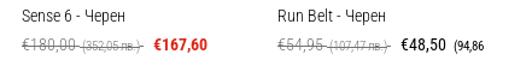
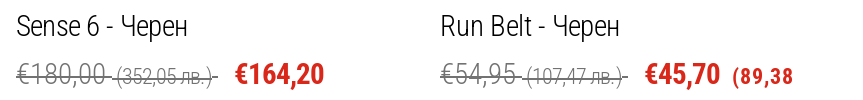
[153,35,207,55] €167,60 -> [234,58,324,92] €164,20
[401,35,484,55] €48,50 (94,86 -> [644,58,794,92] €45,70 (89,38

